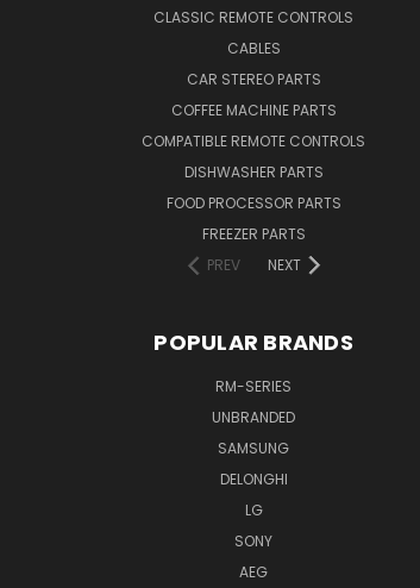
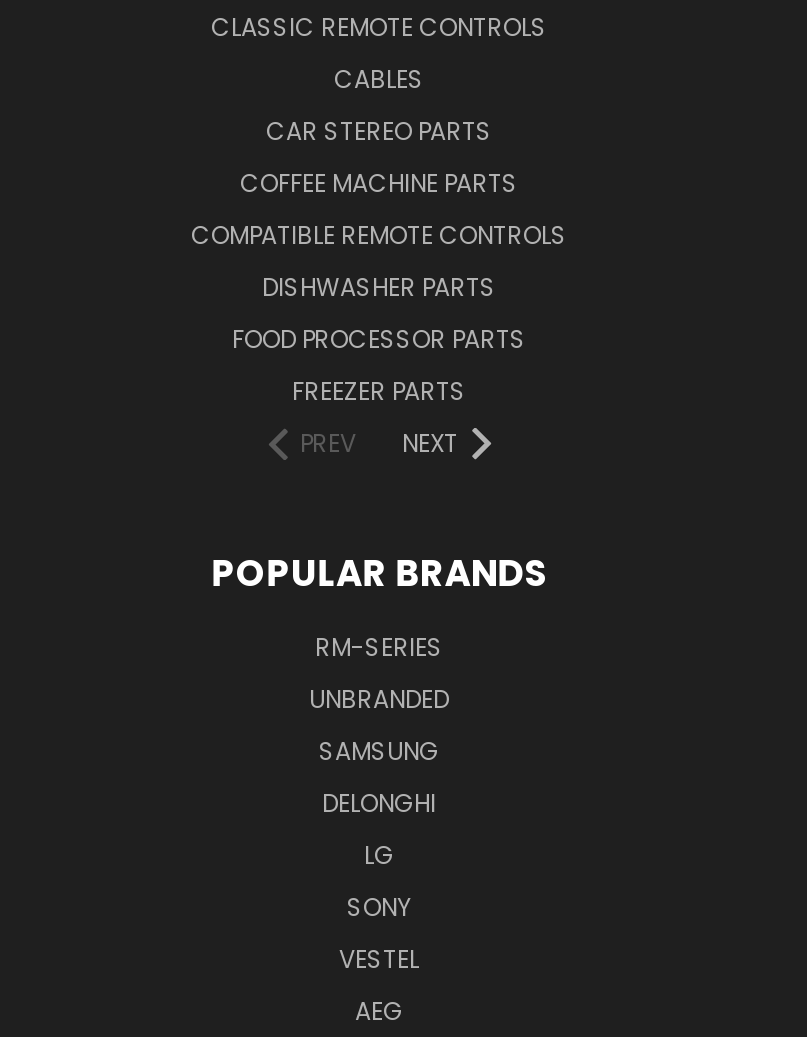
none -> [339,941,419,975] VESTEL

